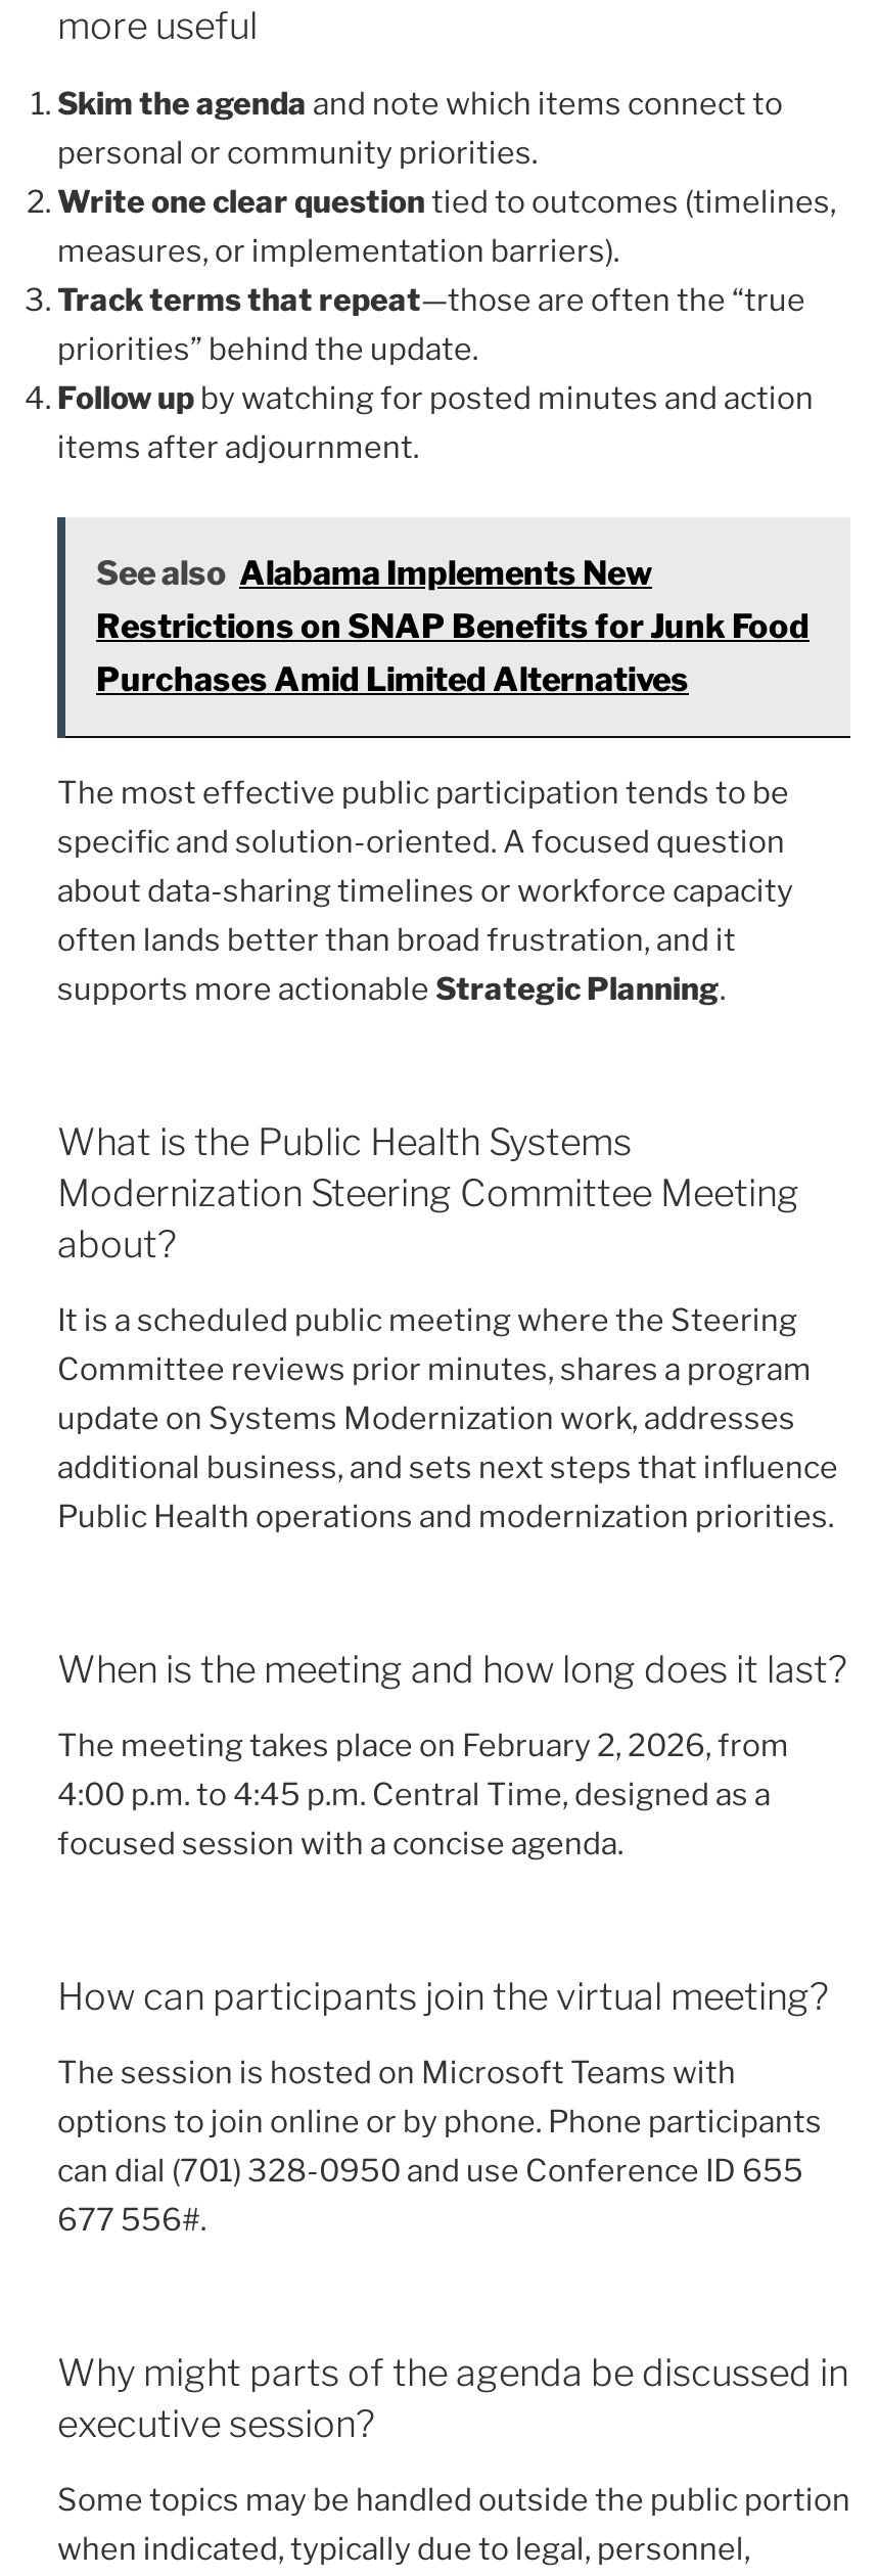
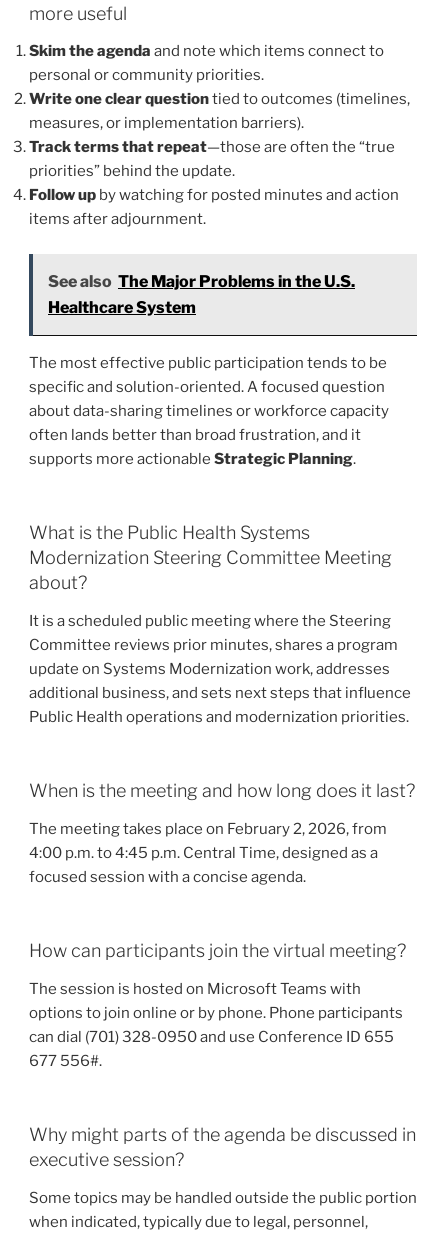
[96,555,810,700] See also Alabama Implements New | Restrictions on SNAP Benefits for Junk Food | Purchases Amid Limited Alternatives -> [48,272,355,317] See also The Major Problems in the U.S. | Healthcare System

